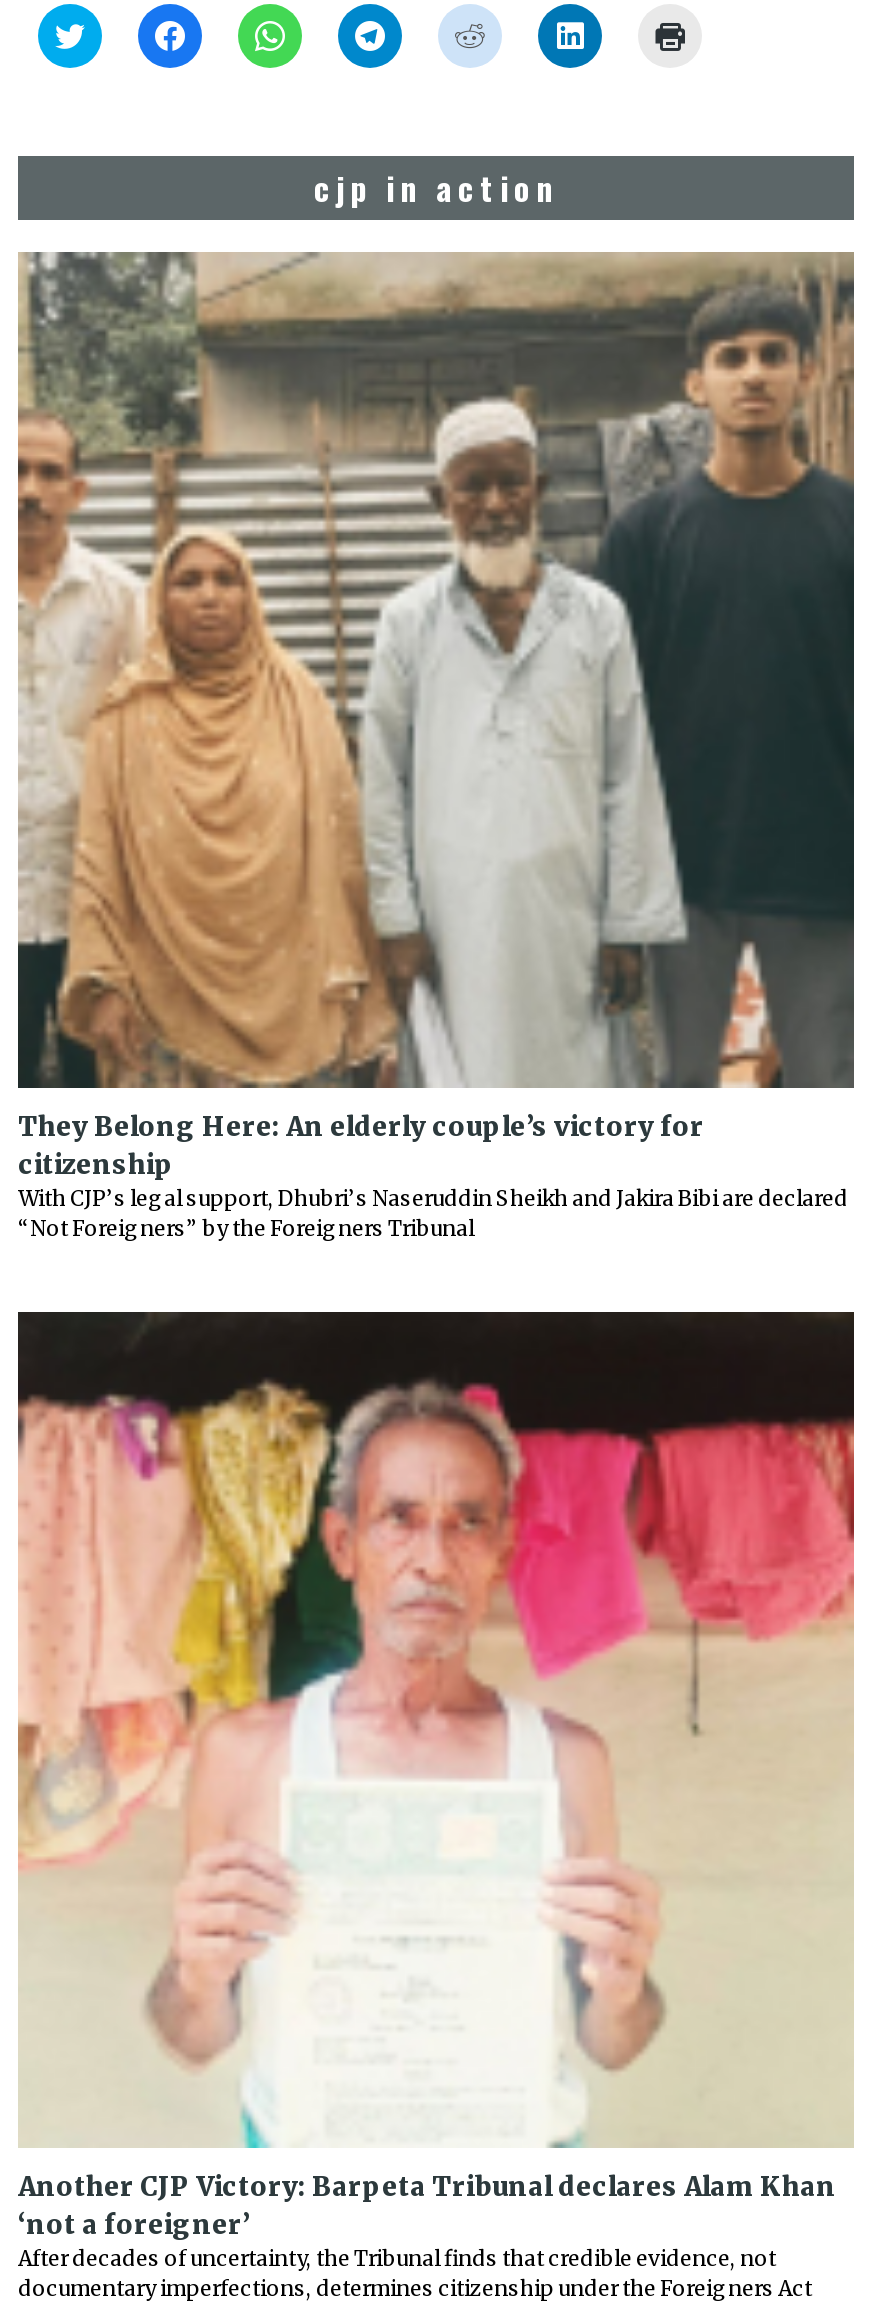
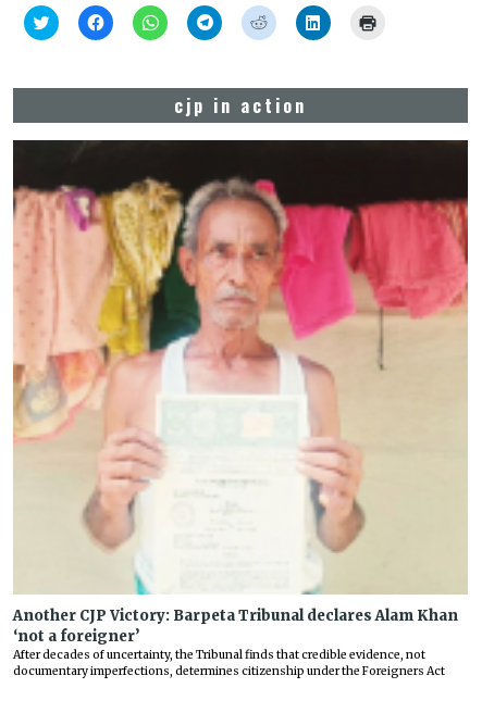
[16,252,856,1242] [image] | They Belong Here: An elderly couple’s victory for | citizenship | With CJP’s legal support, Dhubri’s Naseruddin Sheikh and Jakira Bibi are declared | “Not Foreigners” by the Foreigners Tribunal -> none

